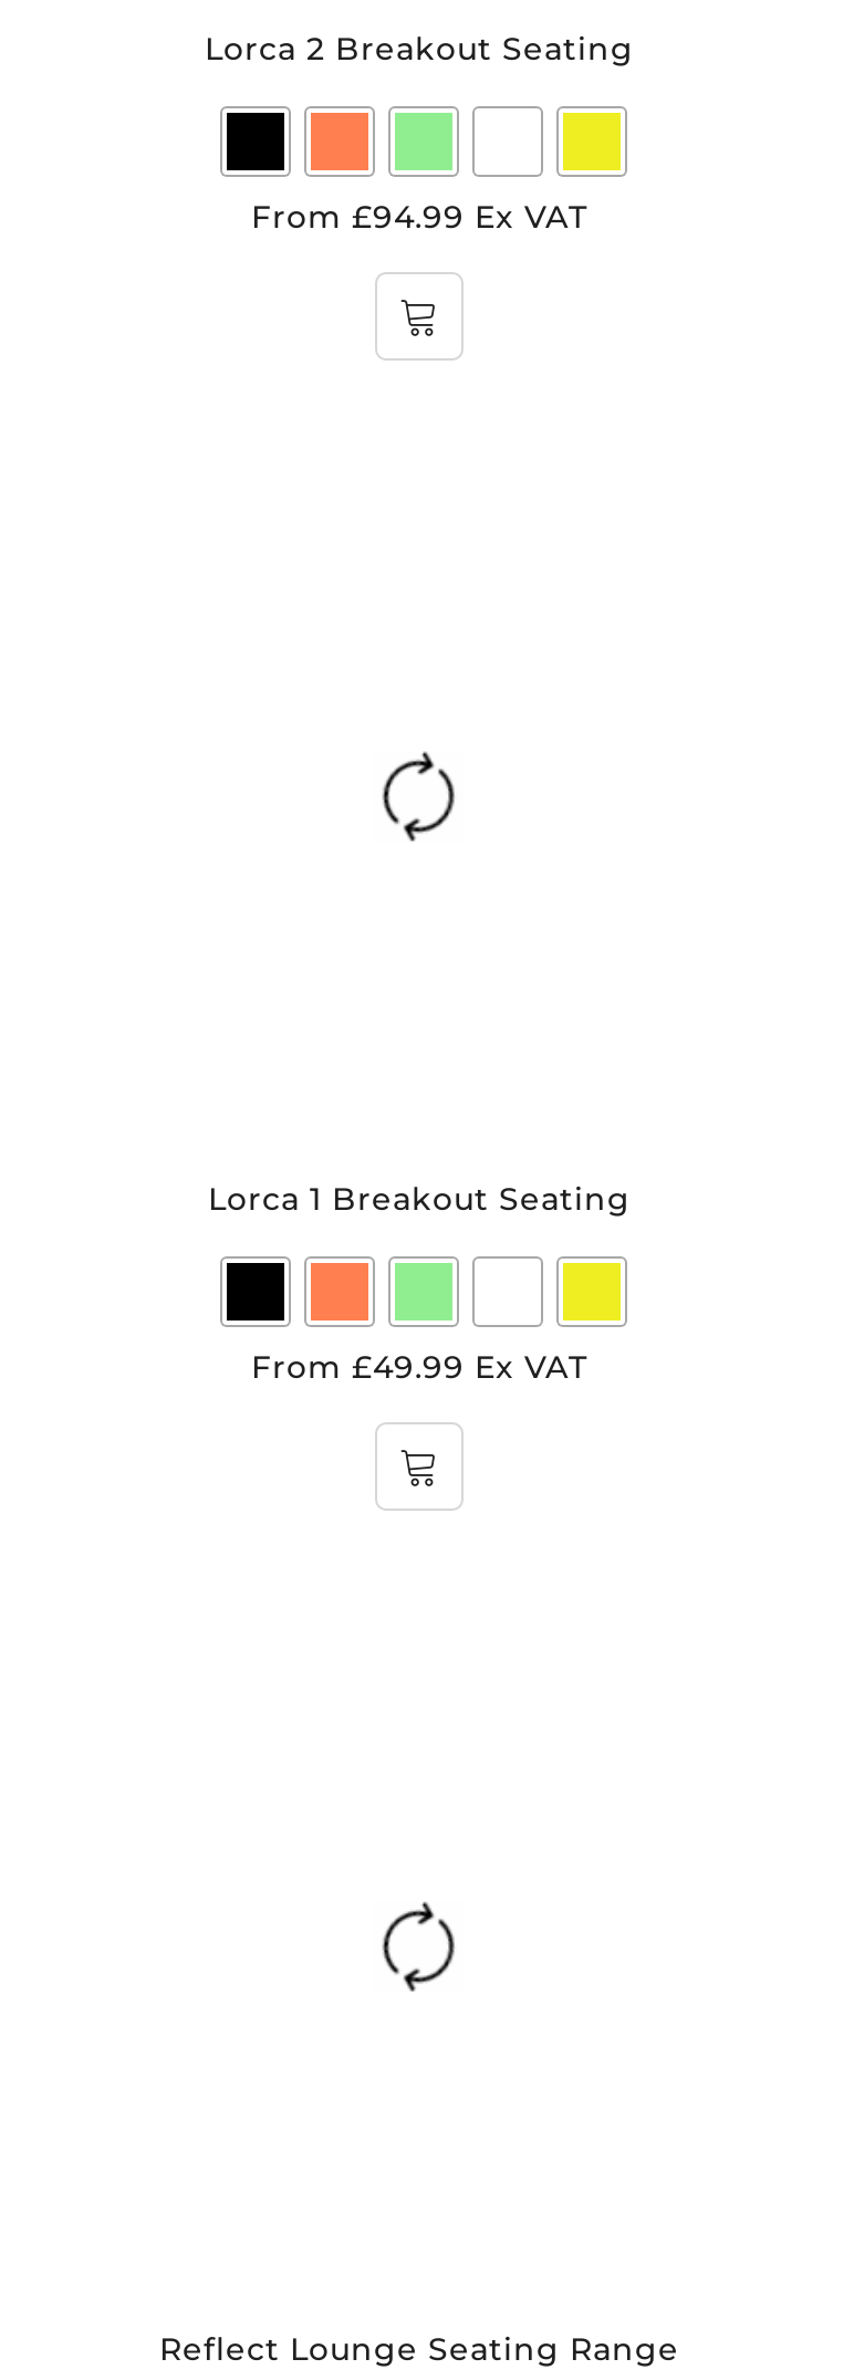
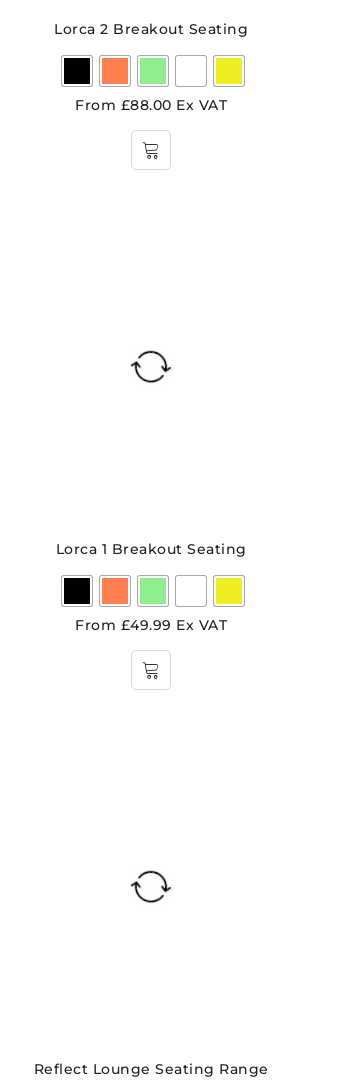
[251,197,587,237] From £94.99 Ex VAT -> [75,96,227,114] From £88.00 Ex VAT

